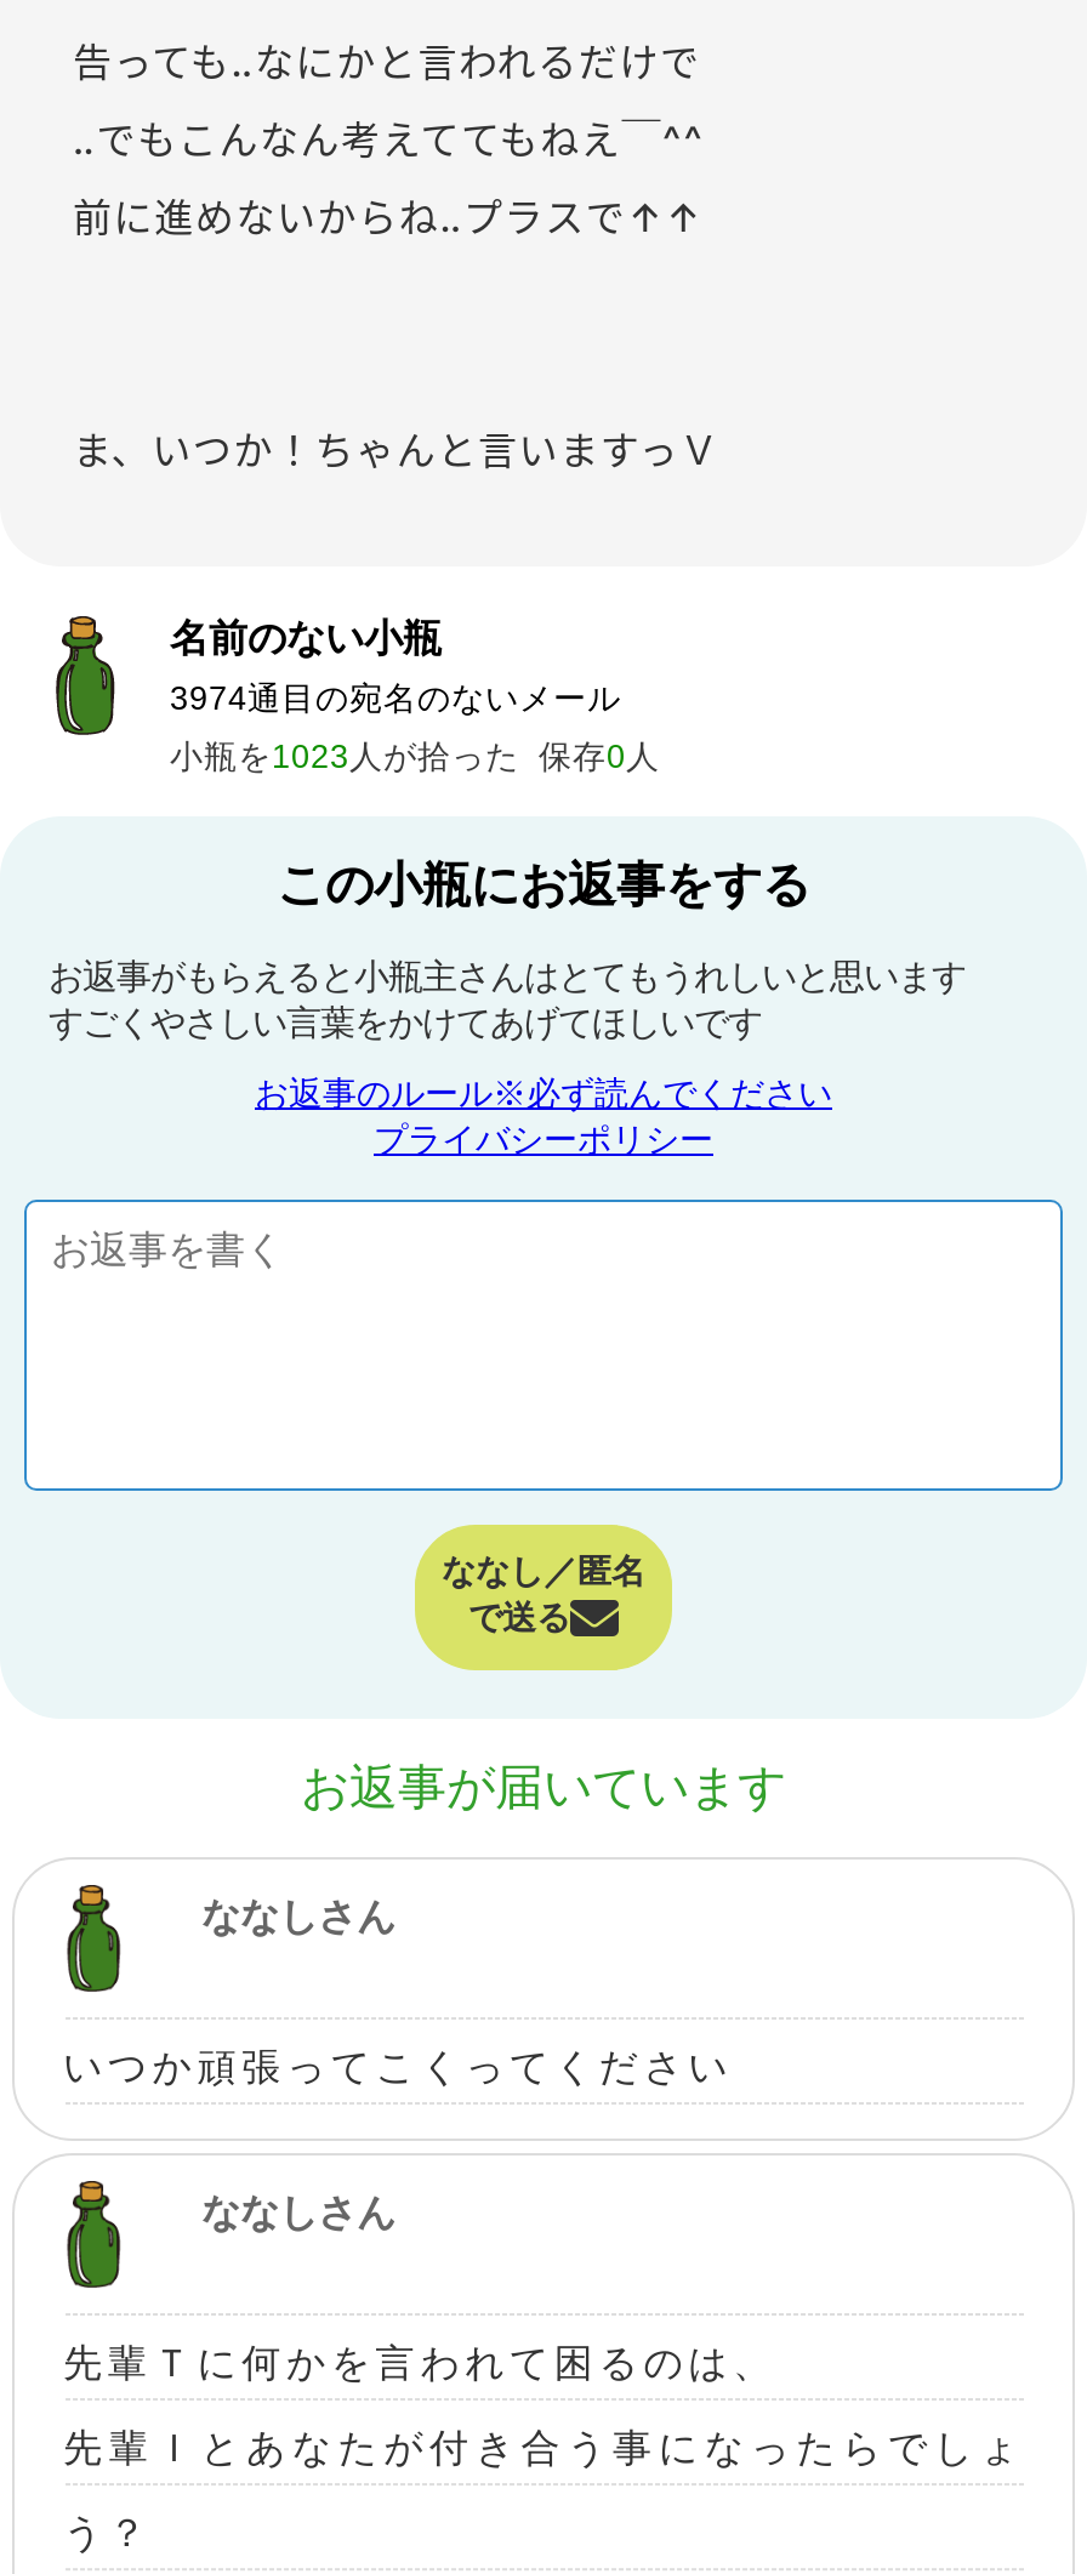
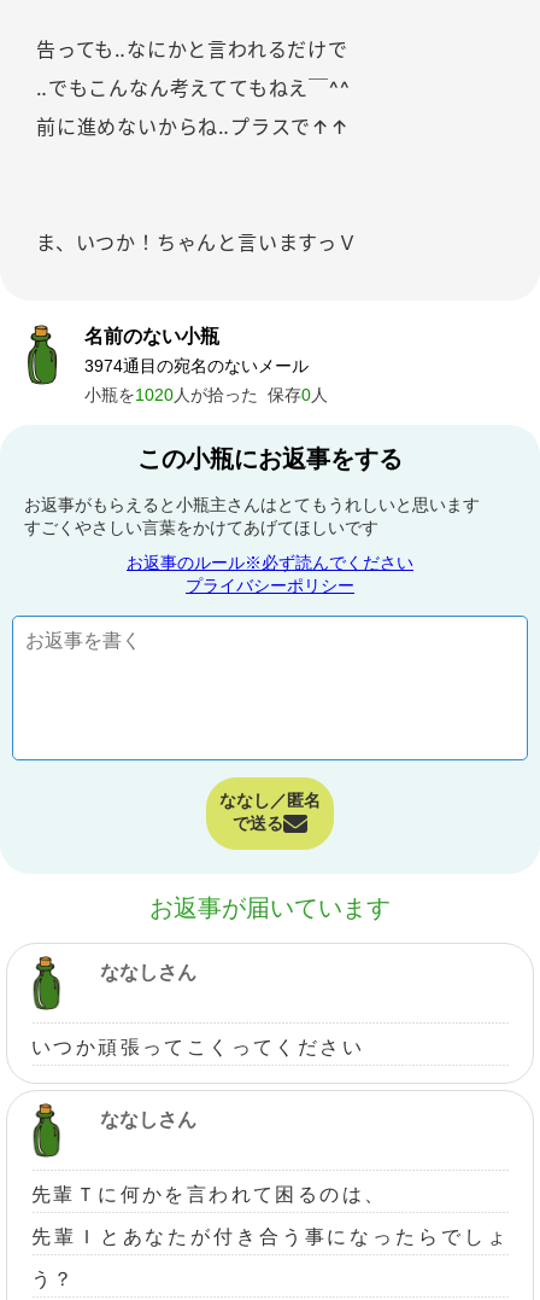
[170,738,670,775] 小瓶を1023人が拾った 保存0人 -> [84,386,333,404] 小瓶を1020人が拾った 保存0人

